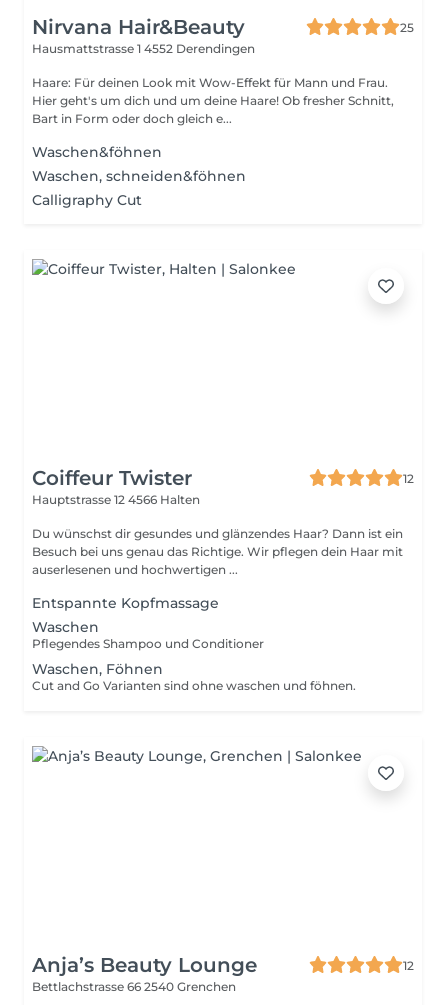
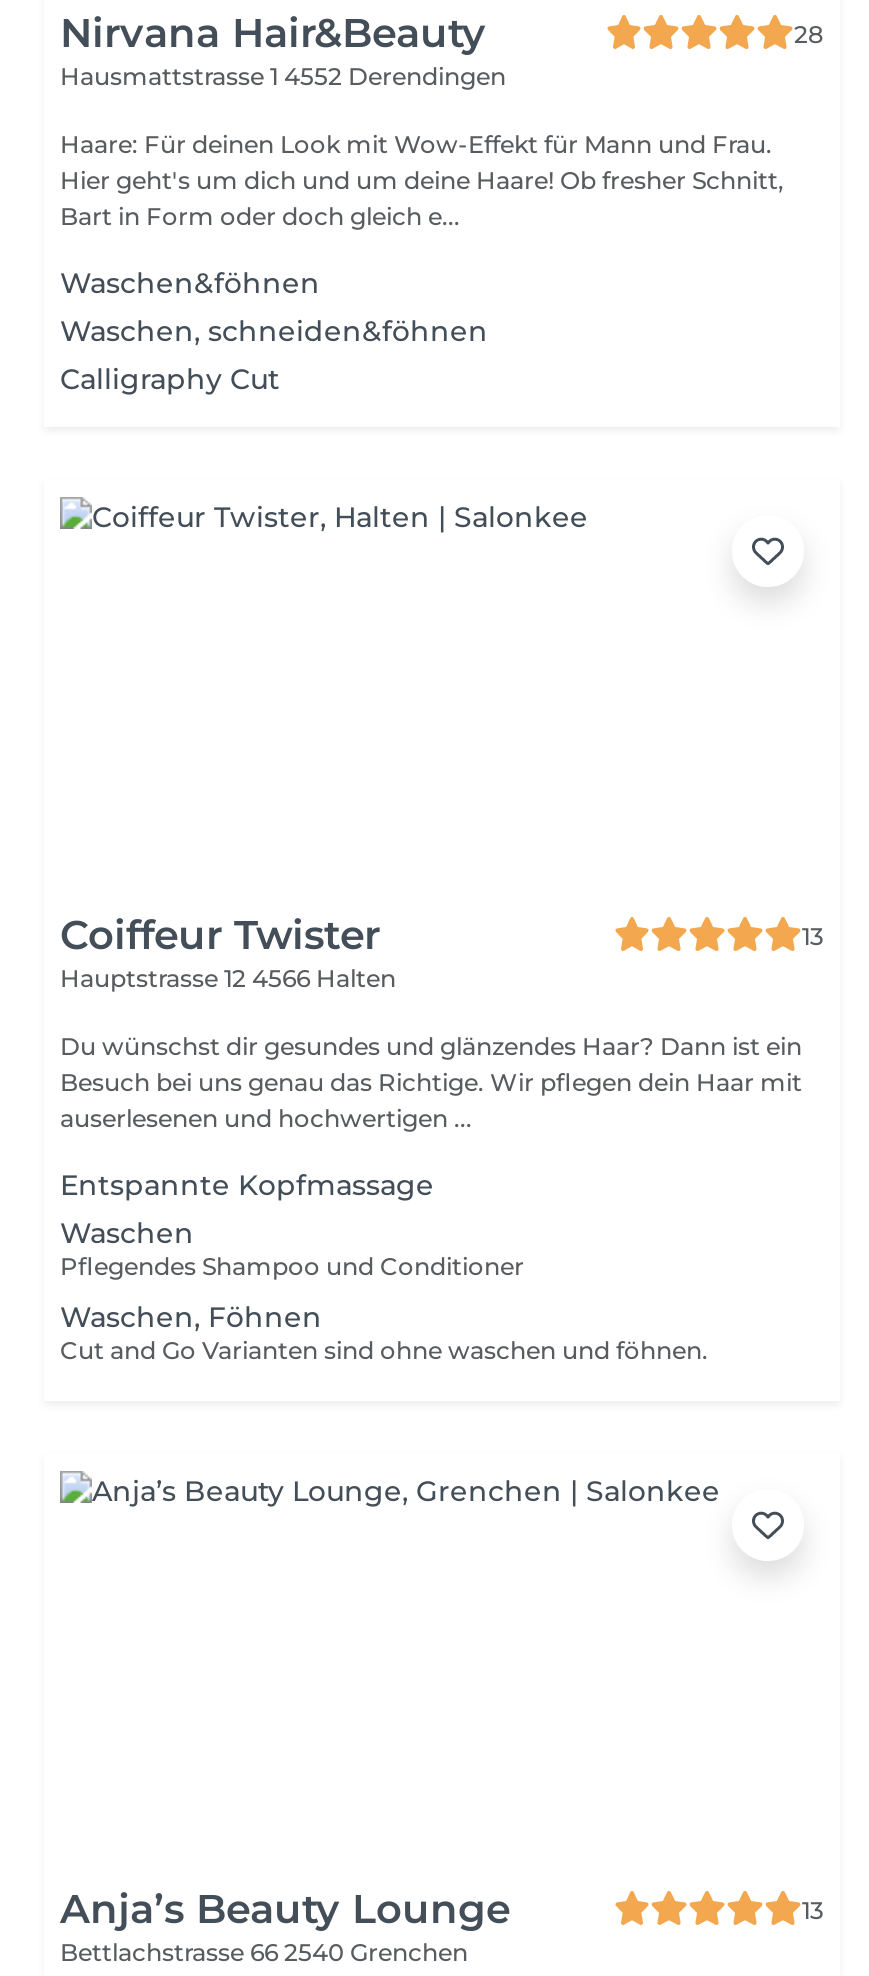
[400,20,414,35] 25 -> [794,19,824,49] 28
[403,471,414,486] 12 -> [802,921,824,951] 13
[403,958,414,973] 12 -> [802,1895,824,1925] 13

